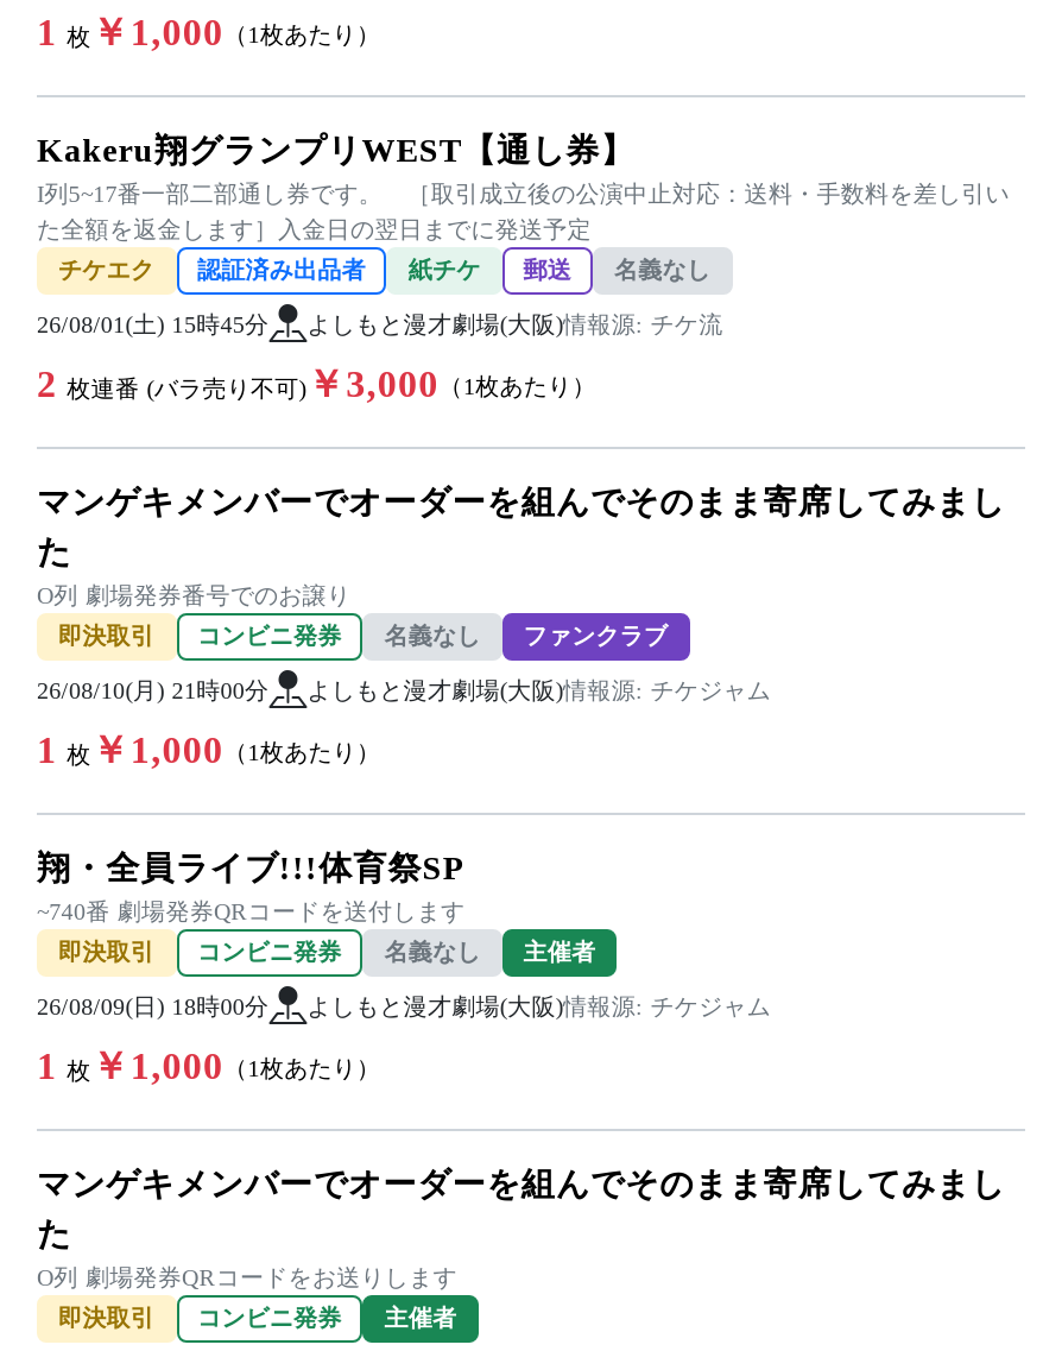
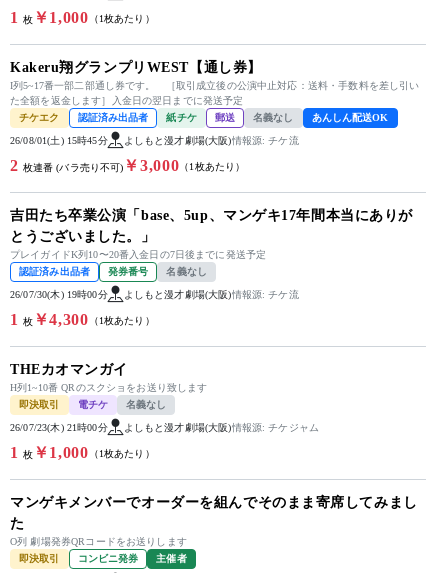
none -> [311,112,388,123] あんしん配送OK
[37,485,1005,609] マンゲキメンバーでオーダーを組んでそのまま寄席してみまし | た | O列 劇場発券番号でのお譲り -> [10,208,413,260] 吉田たち卒業公演「base、5up、マンゲキ17年間本当にありが | とうございました。」 | プレイガイドK列10〜20番入金日の7日後までに発送予定
[37,623,771,925] ファンクラブ | 26/08/10(月) 21時00分 | よしもと漫才劇場(大阪)情報源: チケジャム | 1 枚￥1,000（1枚あたり） | 翔・全員ライブ!!!体育祭SP | ~740番 劇場発券QRコードを送付します -> [10,289,299,393] 26/07/30(木) 19時00分 | よしもと漫才劇場(大阪)情報源: チケ流 | 1 枚￥4,300（1枚あたり） | THEカオマンガイ | H列1~10番 QRのスクショをお送り致します
[58,623,341,649] 即決取引 | コンビニ発券 -> [19,266,148,277] 認証済み出品者 | 発券番号
[37,939,595,1019] 主催者 | 26/08/09(日) 18時00分 -> [10,422,108,433] 26/07/23(木) 21時00分
[197,939,341,965] コンビニ発券 -> [77,399,108,410] 電チケ

